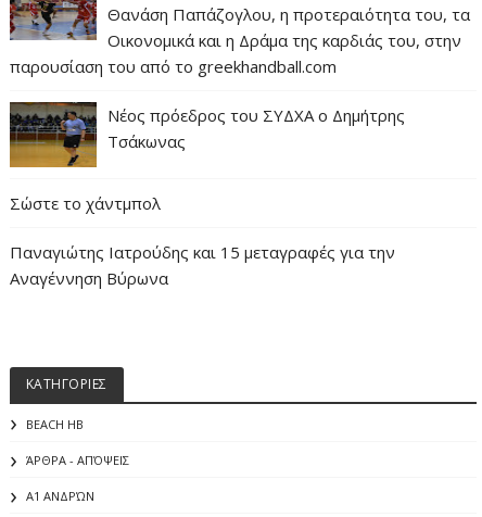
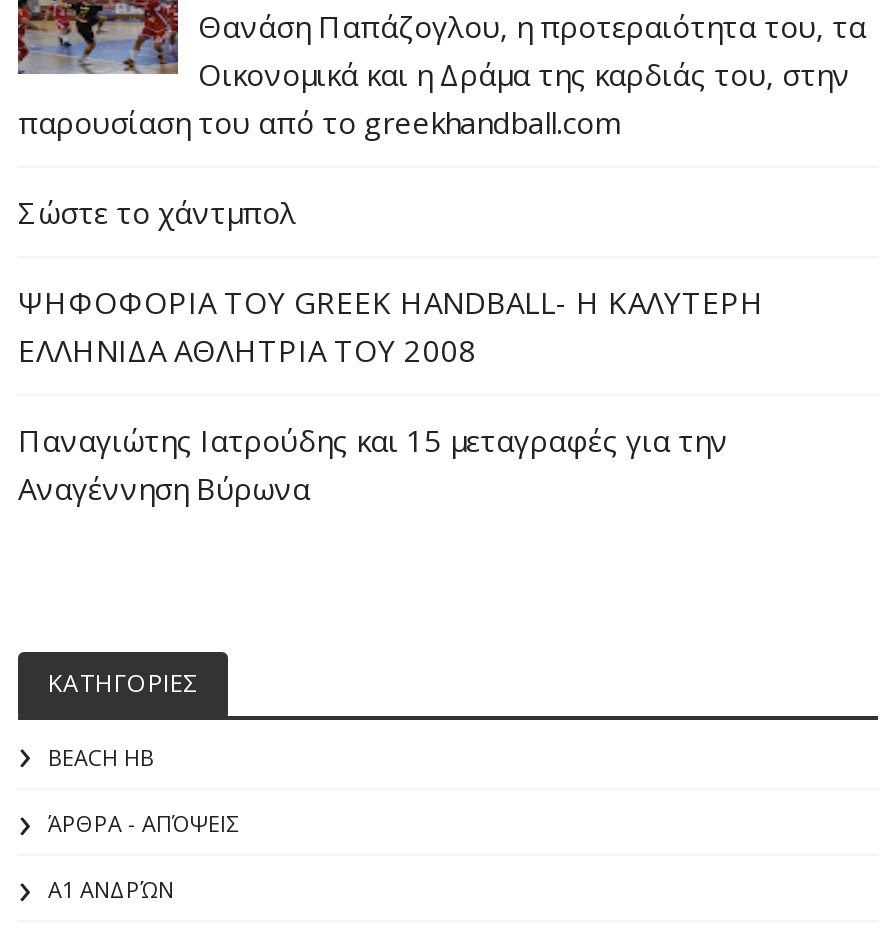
[9,101,405,152] [image] | Νέος πρόεδρος του ΣΥΔΧΑ ο Δημήτρης | Τσάκωνας -> none
moved [10,192,161,214] -> [18,191,296,231]: Σώστε το χάντμπολ
none -> [18,281,764,369] ΨΗΦΟΦΟΡΙΑ ΤΟΥ GREEK HANDBALL- H ΚΑΛΥΤΕΡΗ | ΕΛΛΗΝΙΔΑ ΑΘΛΗΤΡΙΑ ΤΟΥ 2008

